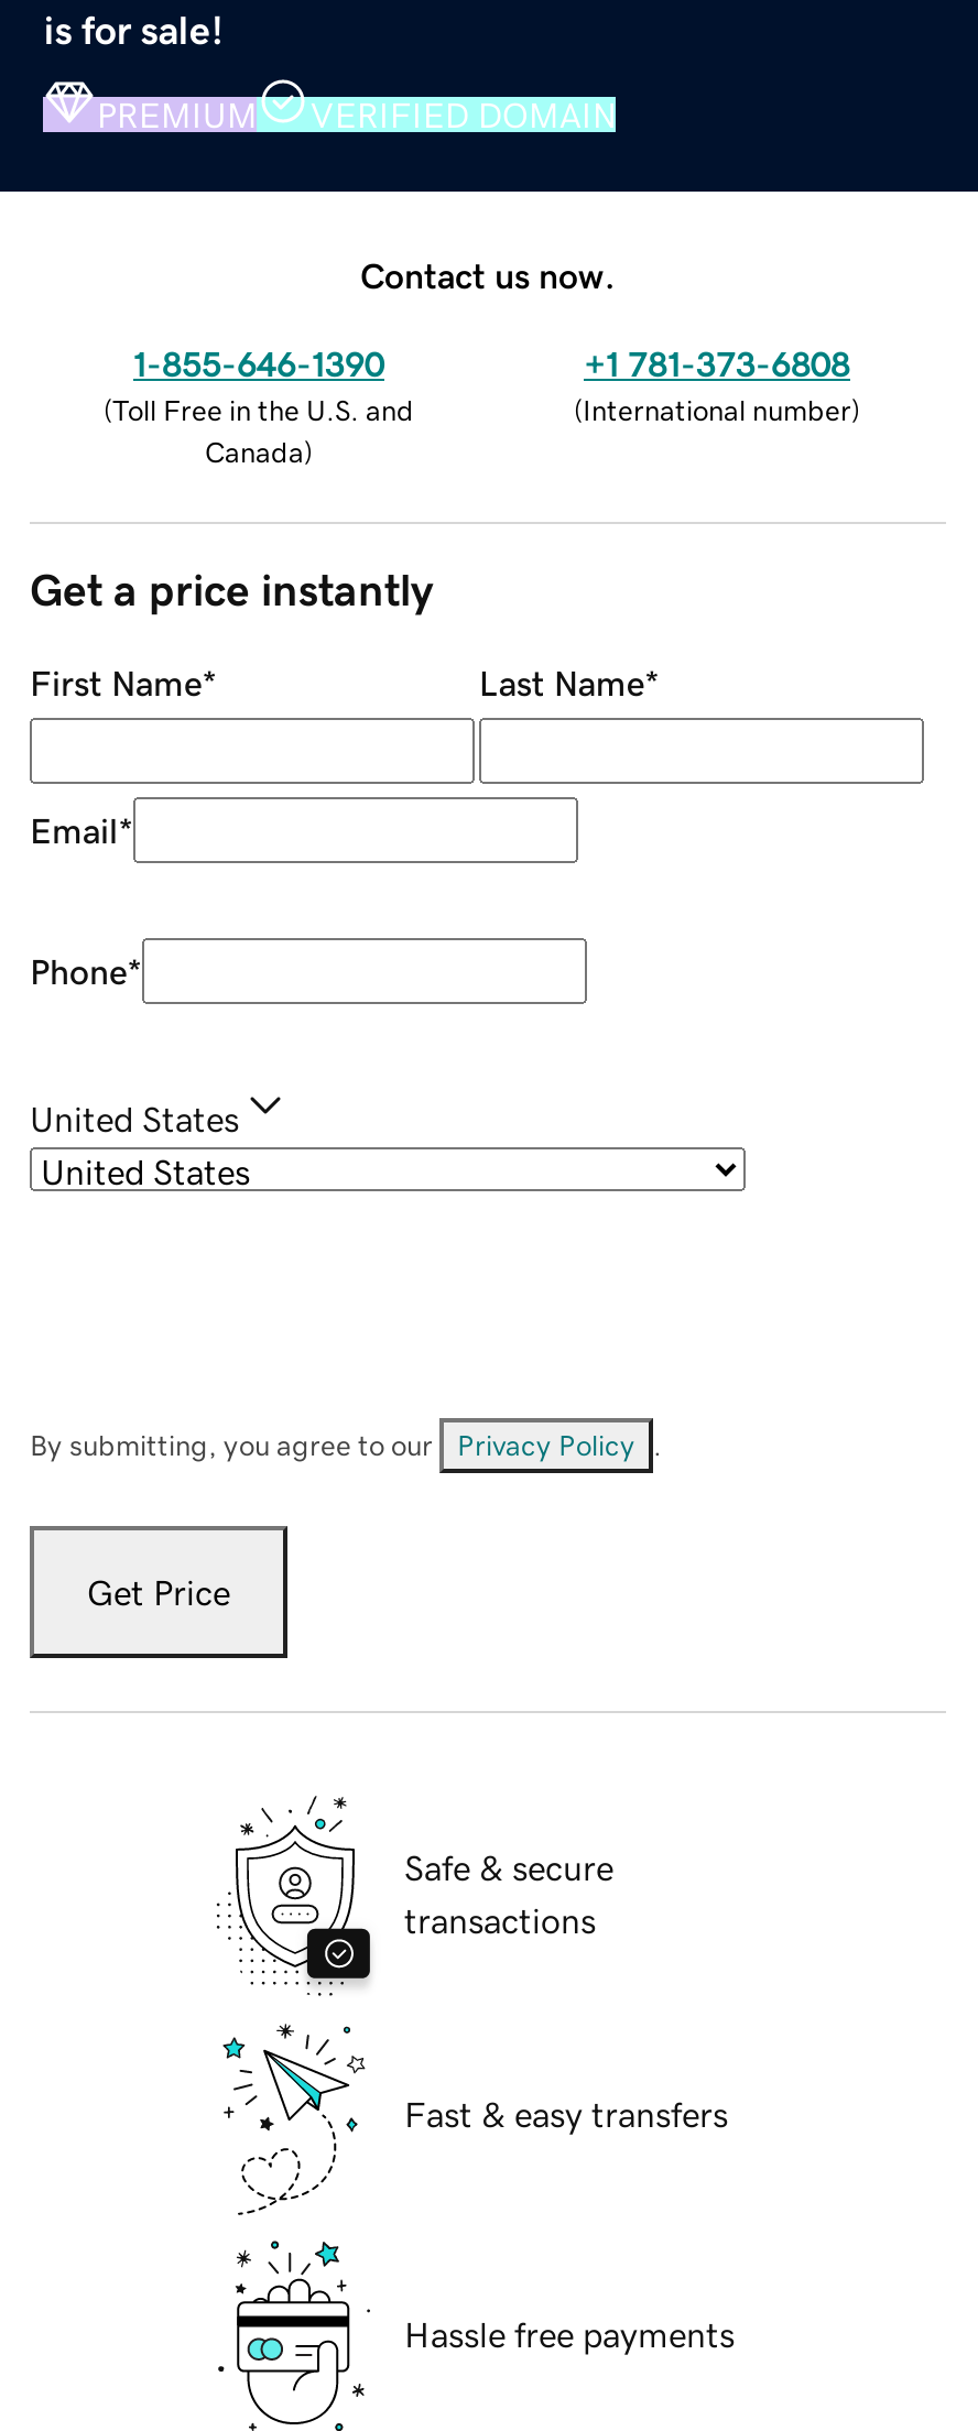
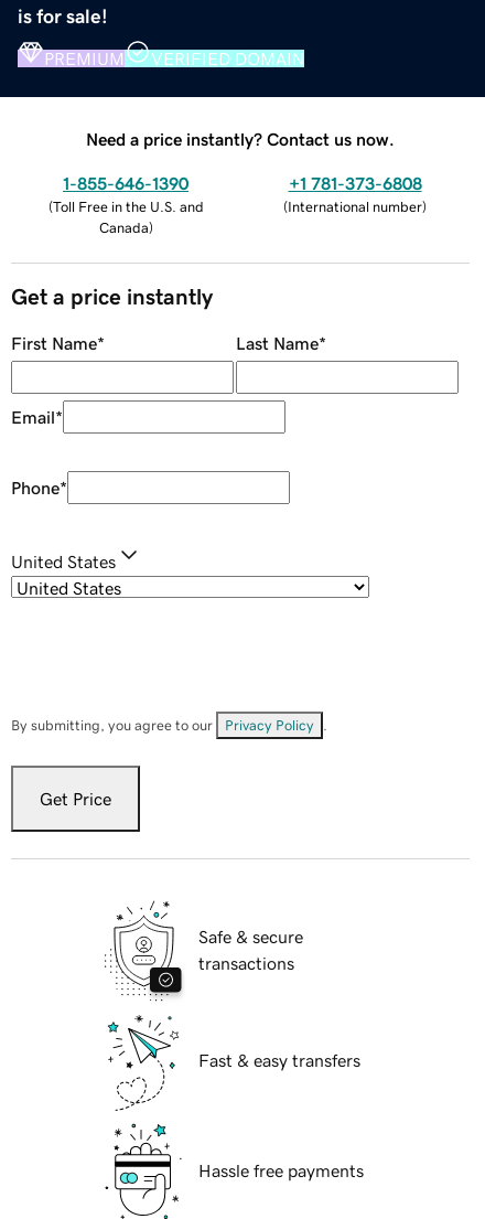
[360,257,616,292] Contact us now. -> [86,130,395,147] Need a price instantly? Contact us now.

